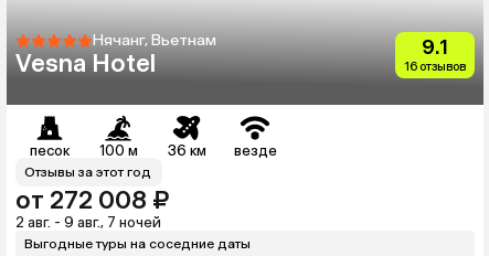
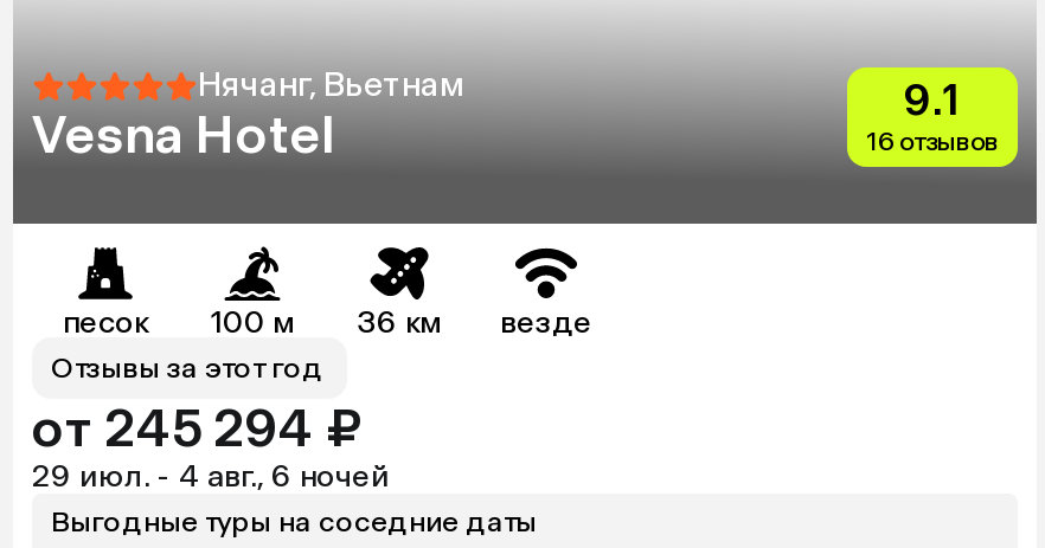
[15,185,169,215] от 272 008 ₽ -> [32,397,361,460] от 245 294 ₽
[15,214,161,231] 2 авг. - 9 авг., 7 ночей -> [32,458,390,494] 29 июл. - 4 авг., 6 ночей

